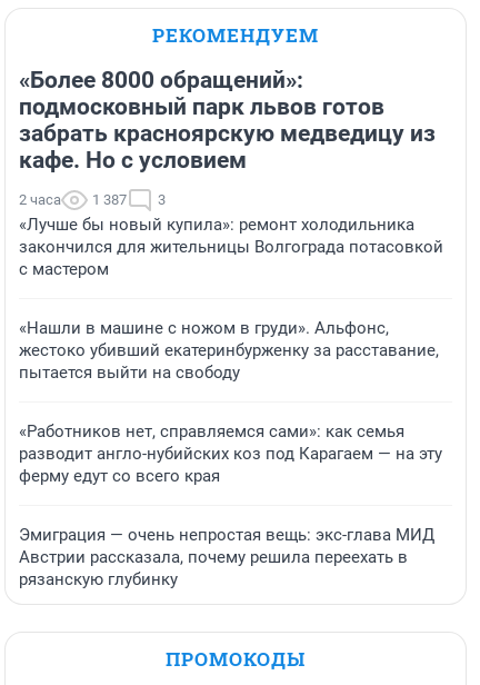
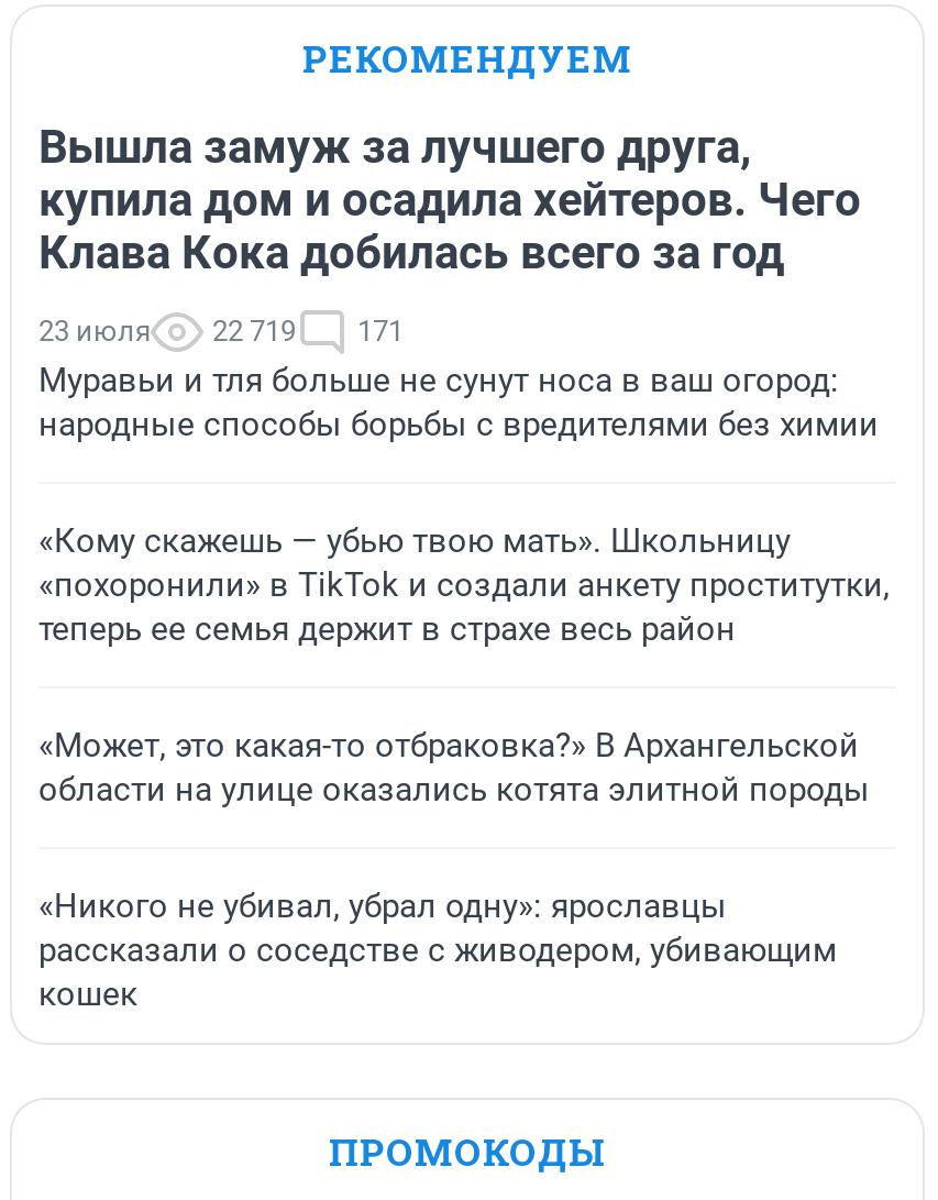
[19,67,436,174] «Более 8000 обращений»: | подмосковный парк львов готов | забрать красноярскую медведицу из | кафе. Но с условием -> [38,121,861,280] Вышла замуж за лучшего друга, | купила дом и осадила хейтеров. Чего | Клава Кока добилась всего за год
[19,191,443,279] 2 часа | 1 387 | 3 | «Лучше бы новый купила»: ремонт холодильника | закончился для жительницы Волгограда потасовкой | с мастером -> [38,315,879,445] 23 июля | 22 719 | 171 | Муравьи и тля больше не сунут носа в ваш огород: | народные способы борьбы с вредителями без химии
[19,318,439,383] «Нашли в машине с ножом в груди». Альфонс, | жестоко убивший екатеринбурженку за расставание, | пытается выйти на свободу -> [38,522,890,649] «Кому скажешь — убью твою мать». Школьницу | «похоронили» в TikTok и создали анкету проститутки, | теперь ее семья держит в страхе весь район
[19,422,442,486] «Работников нет, справляемся сами»: как семья | разводит англо-нубийских коз под Карагаем — на эту | ферму едут со всего края -> [38,726,870,810] «Может, это какая-то отбраковка?» В Архангельской | области на улице оказались котята элитной породы
[19,525,434,589] Эмиграция — очень непростая вещь: экс-глава МИД | Австрии рассказала, почему решила переехать в | рязанскую глубинку -> [38,887,837,1014] «Никого не убивал, убрал одну»: ярославцы | рассказали о соседстве с живодером, убивающим | кошек

